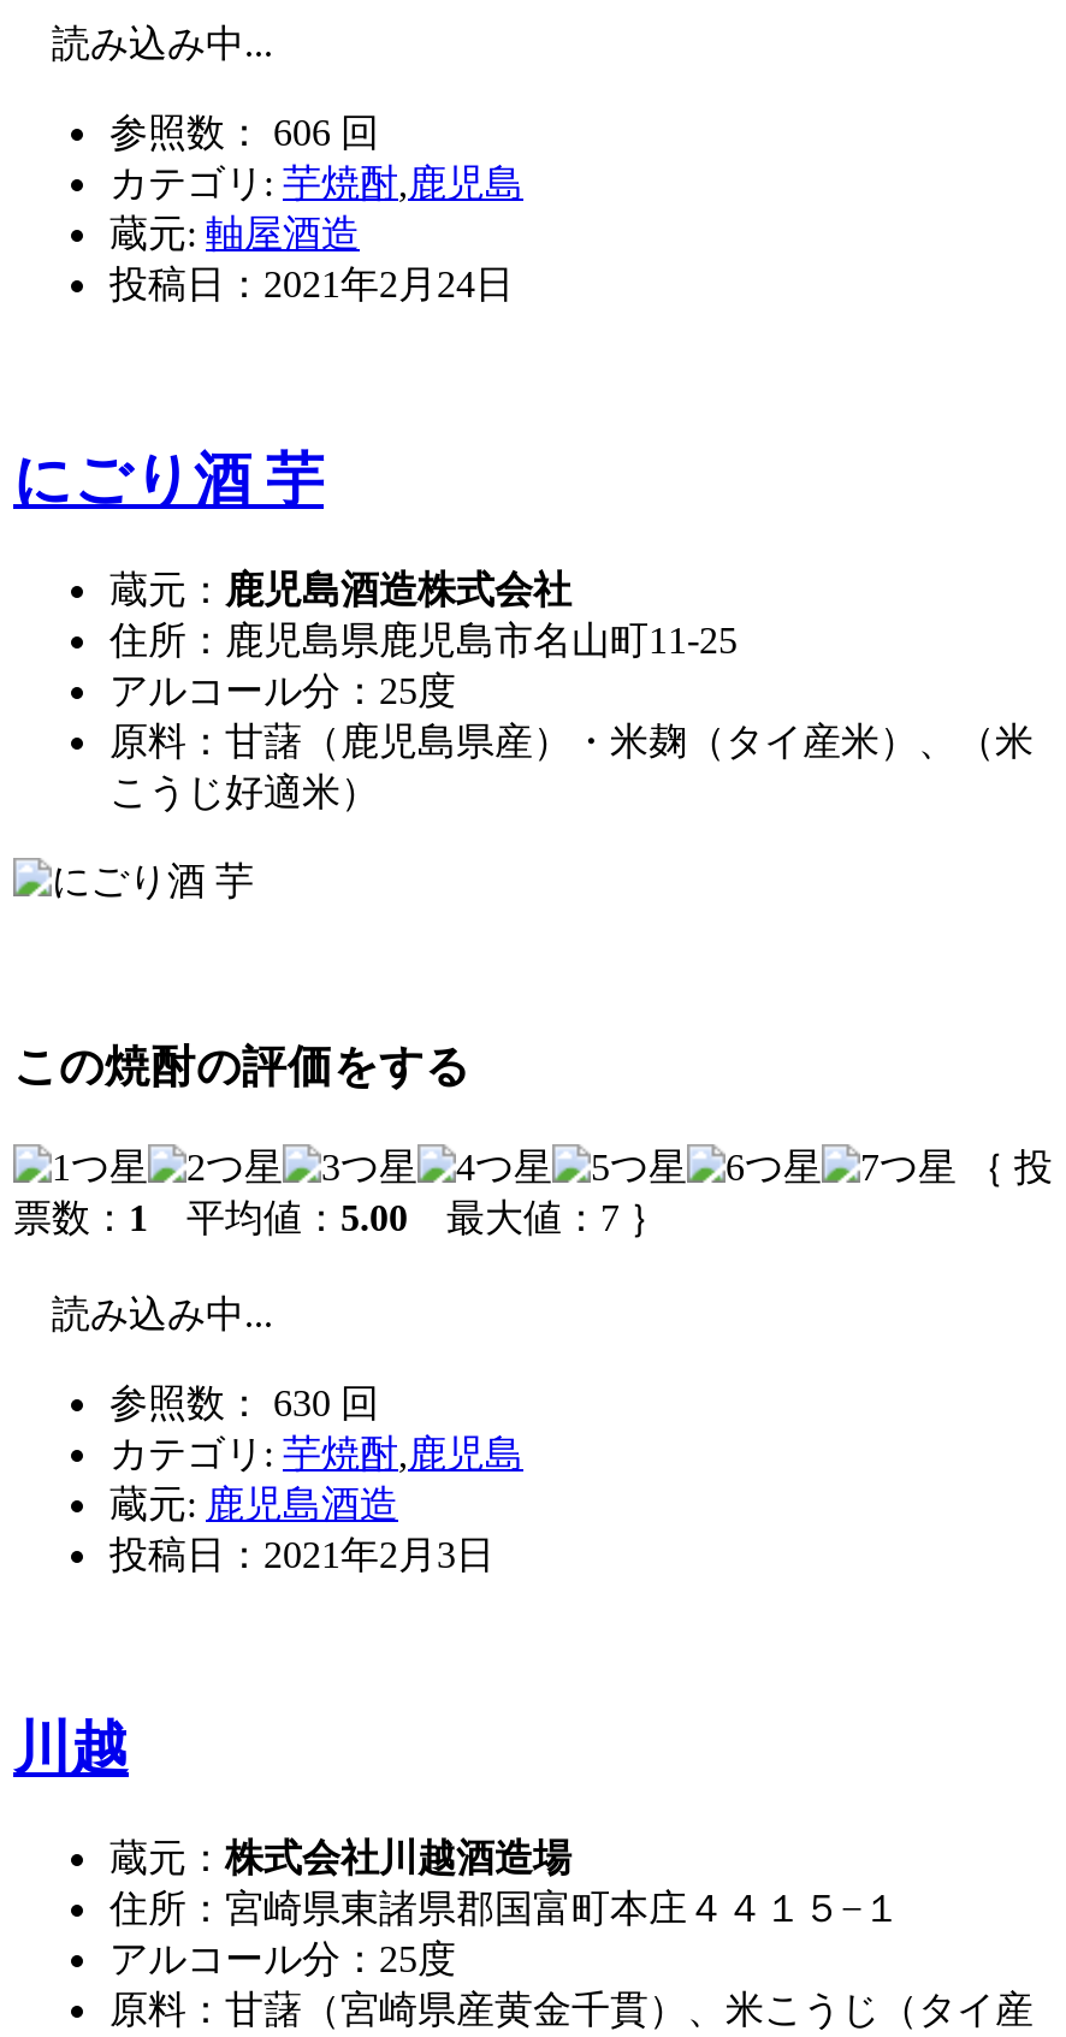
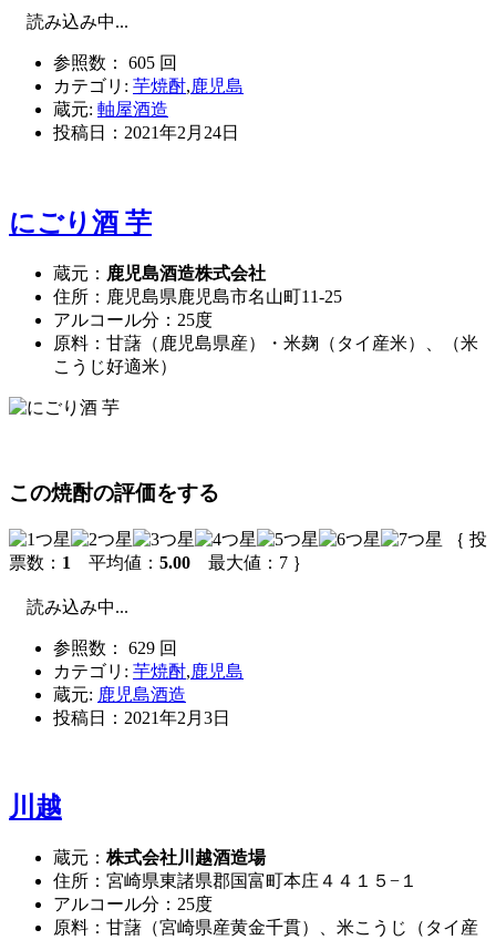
[109,113,379,154] 参照数： 606 回 -> [53,54,177,72] 参照数： 605 回
[109,1381,379,1422] 参照数： 630 回 -> [53,638,177,657] 参照数： 629 回

